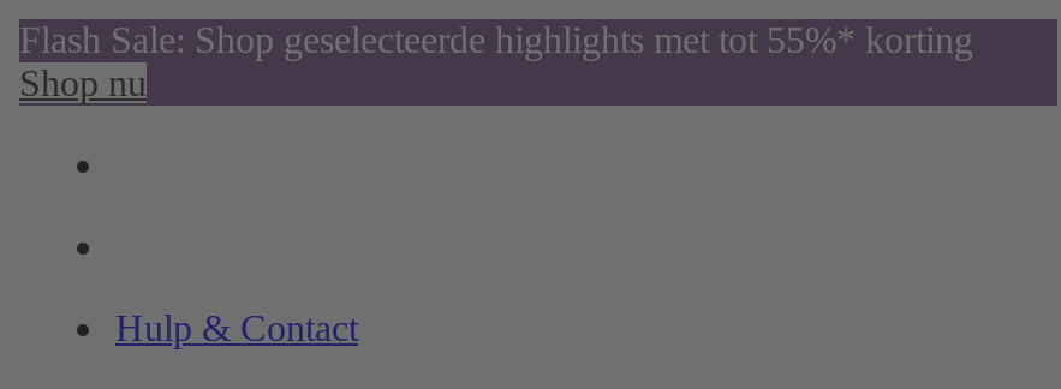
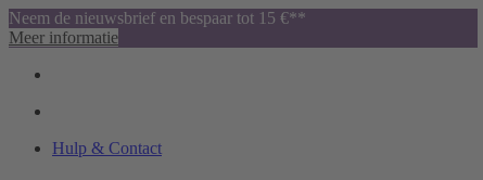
[19,19,973,103] Flash Sale: Shop geselecteerde highlights met tot 55%* korting | Shop nu -> [9,9,306,47] Neem de nieuwsbrief en bespaar tot 15 €** | Meer informatie

